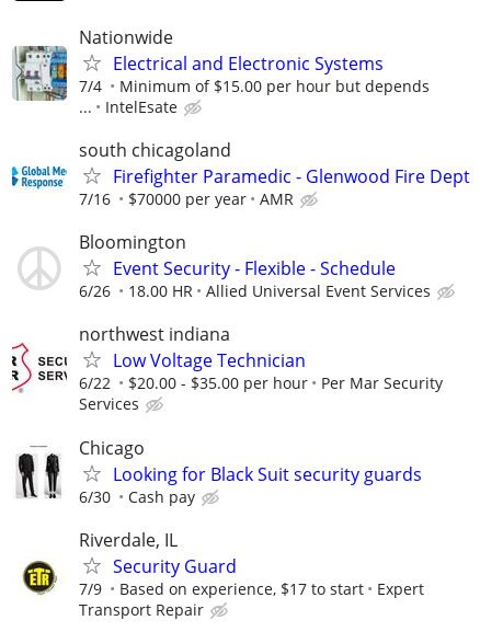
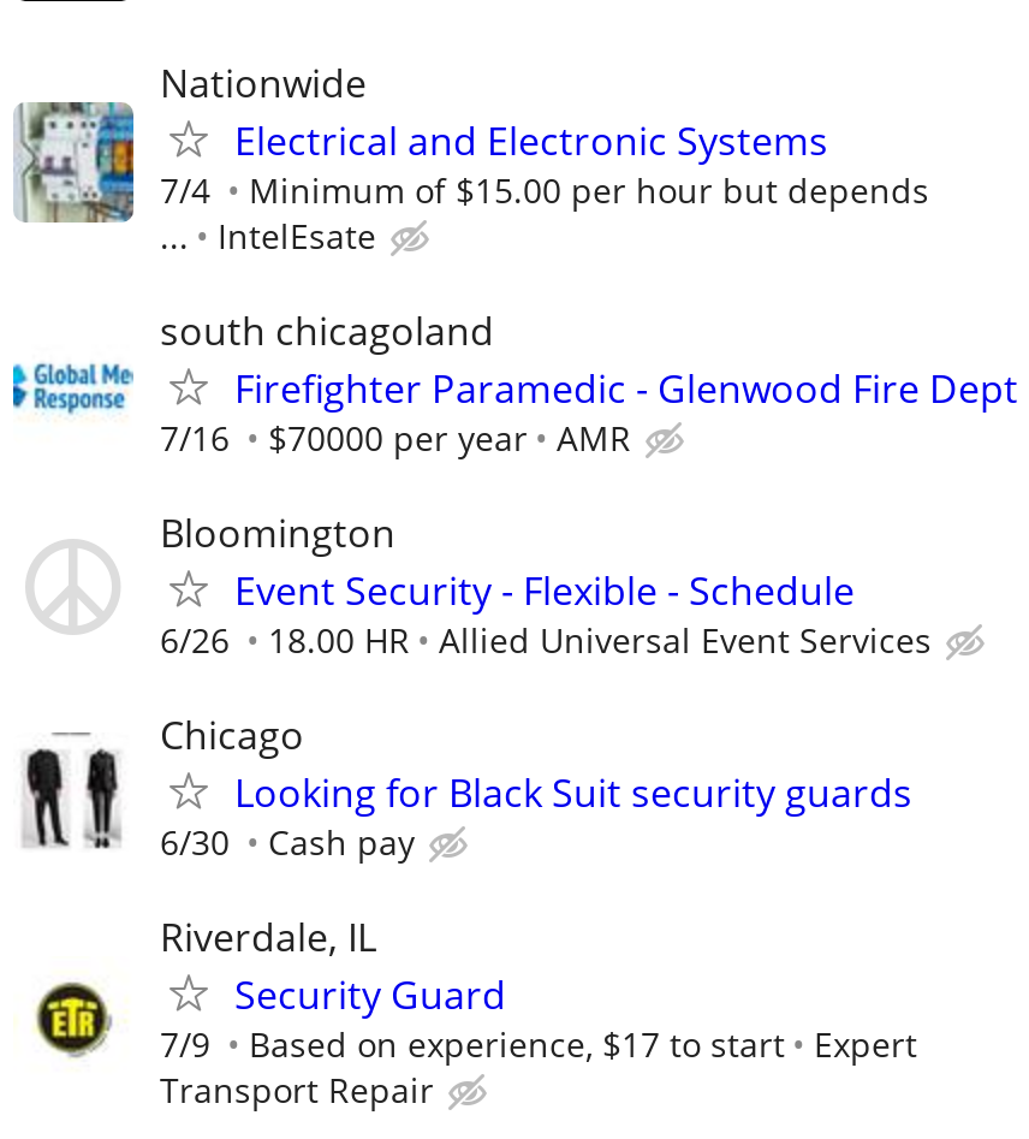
[11,322,443,414] [image] | northwest indiana | Low Voltage Technician | 6/22 | $20.00 - $35.00 per hour | Per Mar Security | Services -> none

